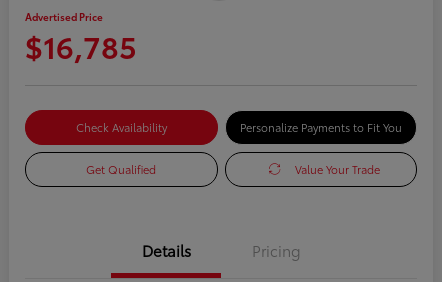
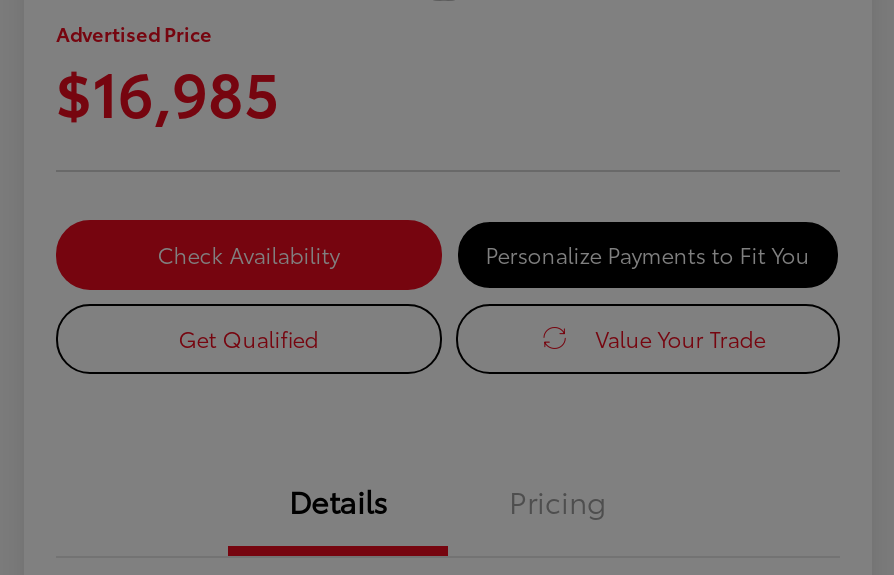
[25,24,137,67] $16,785 -> [56,48,280,134] $16,985

